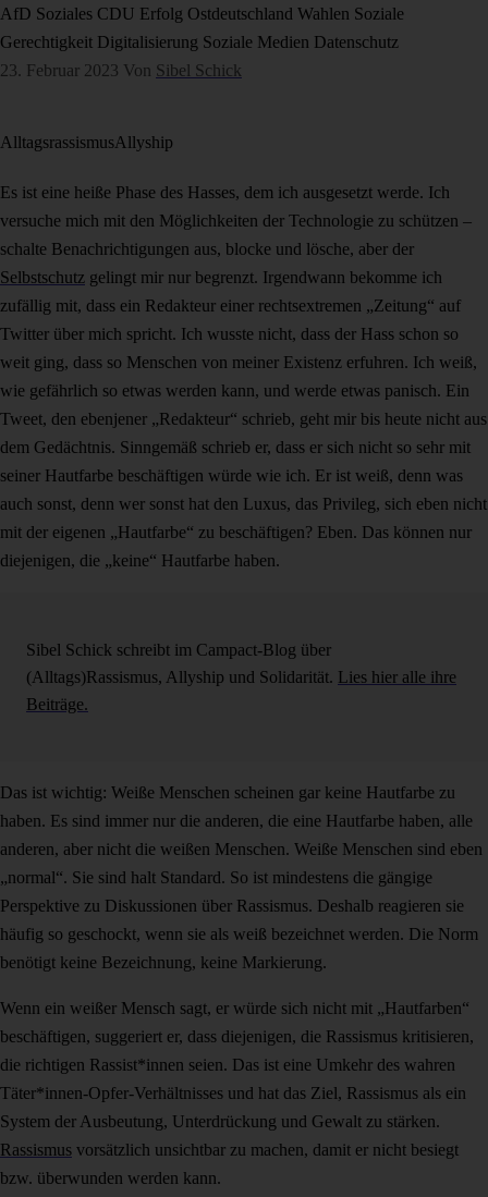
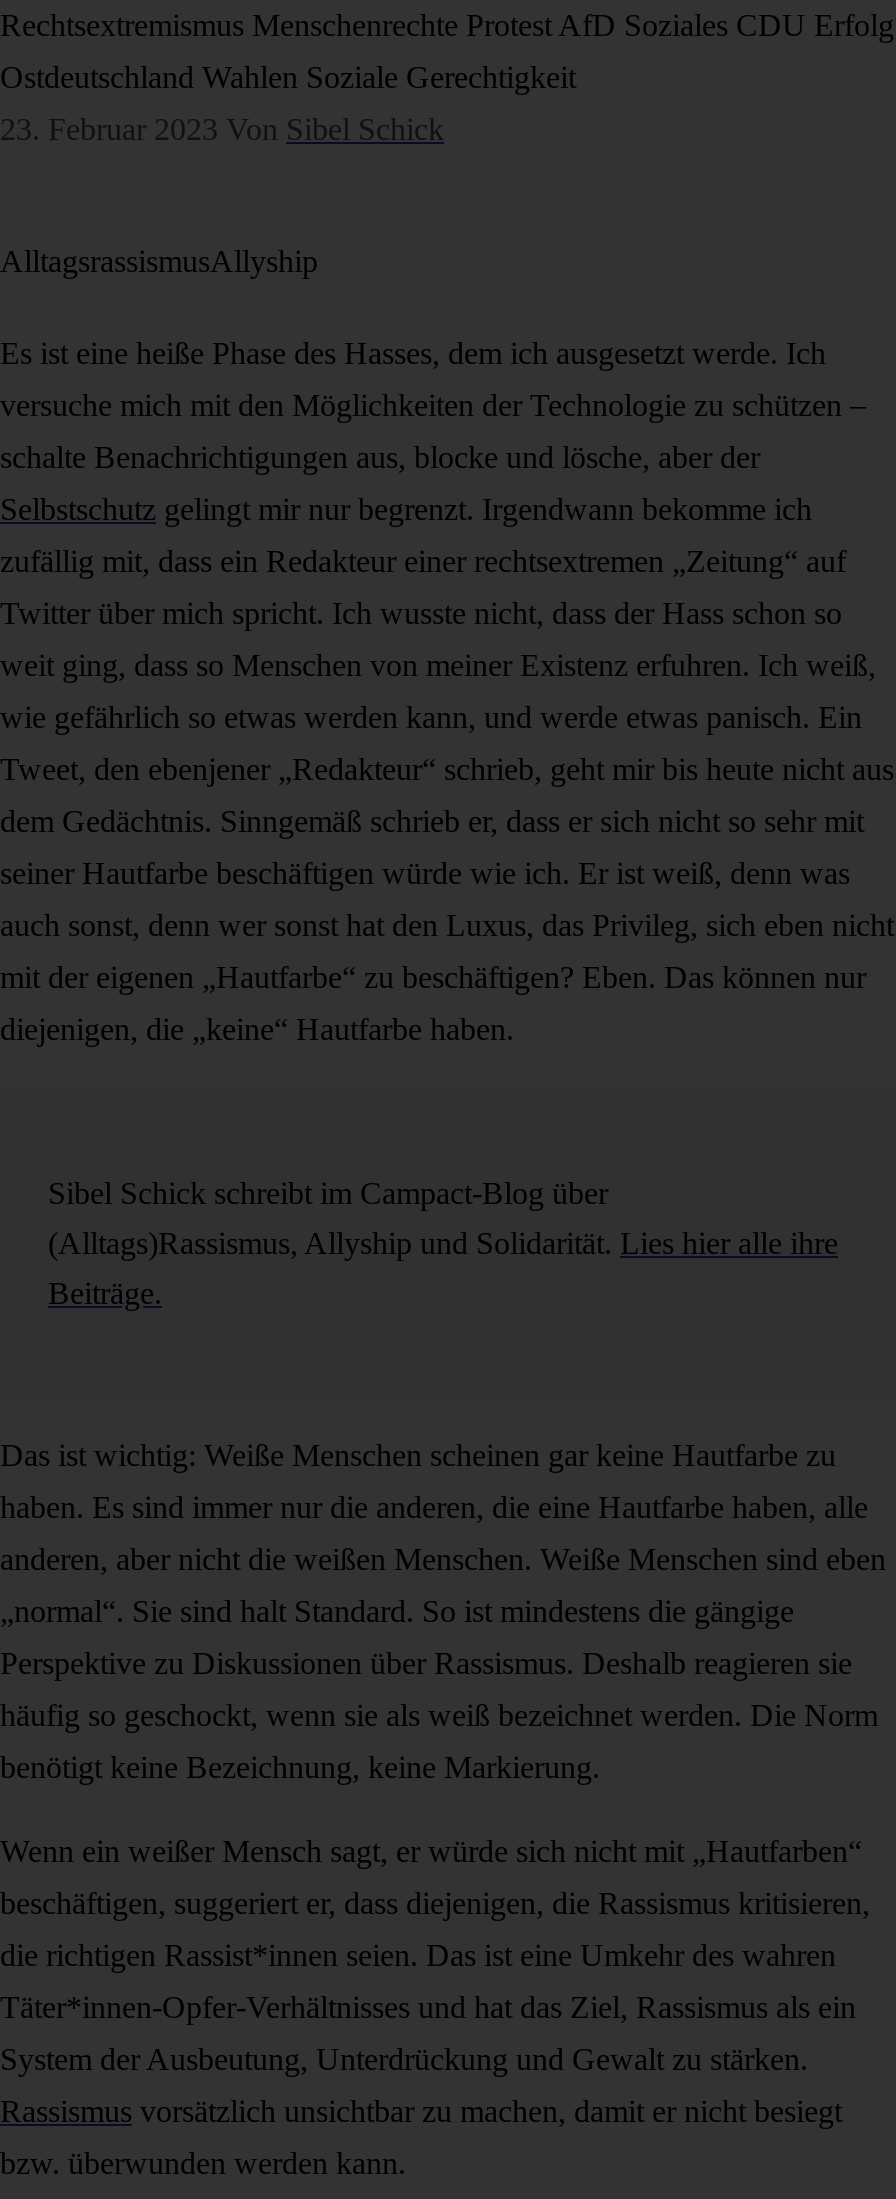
[0,4,404,23] AfD Soziales CDU Erfolg Ostdeutschland Wahlen Soziale -> [0,8,894,42] Rechtsextremismus Menschenrechte Protest AfD Soziales CDU Erfolg
[0,33,399,51] Gerechtigkeit Digitalisierung Soziale Medien Datenschutz -> [0,60,576,94] Ostdeutschland Wahlen Soziale Gerechtigkeit

